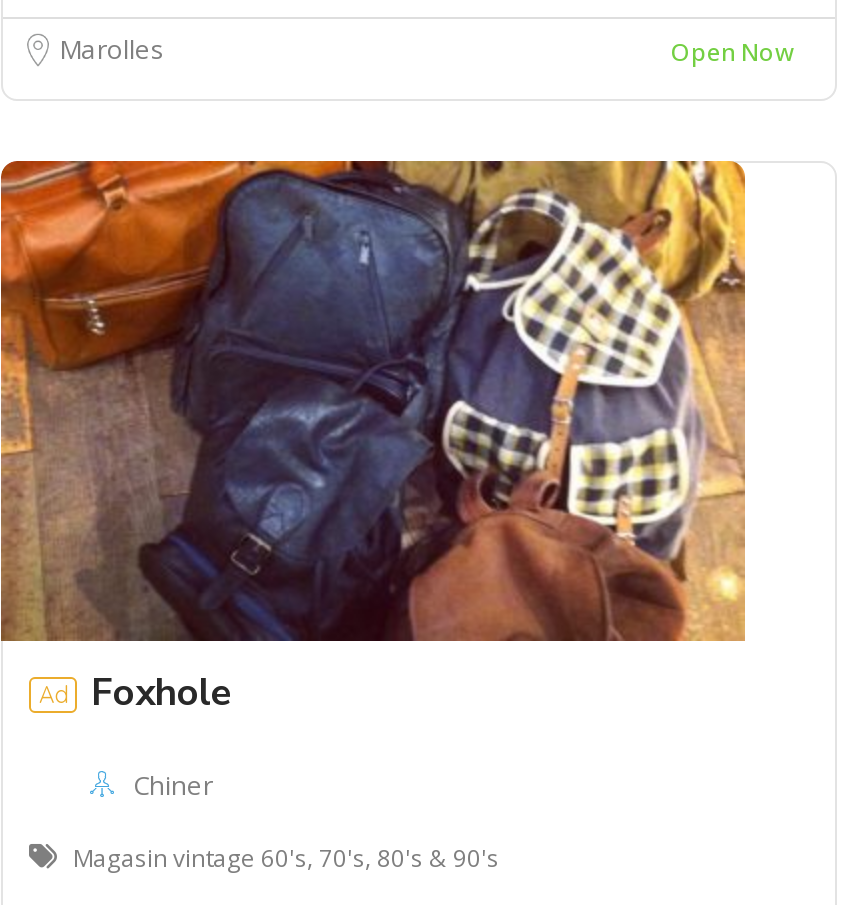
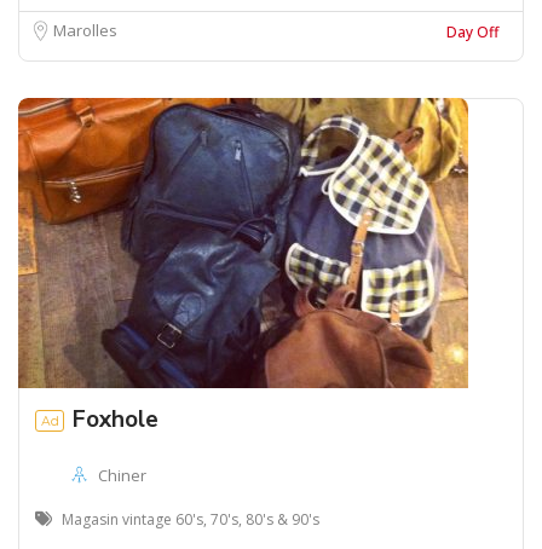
[671,35,795,69] Open Now -> [446,22,498,42] Day Off

